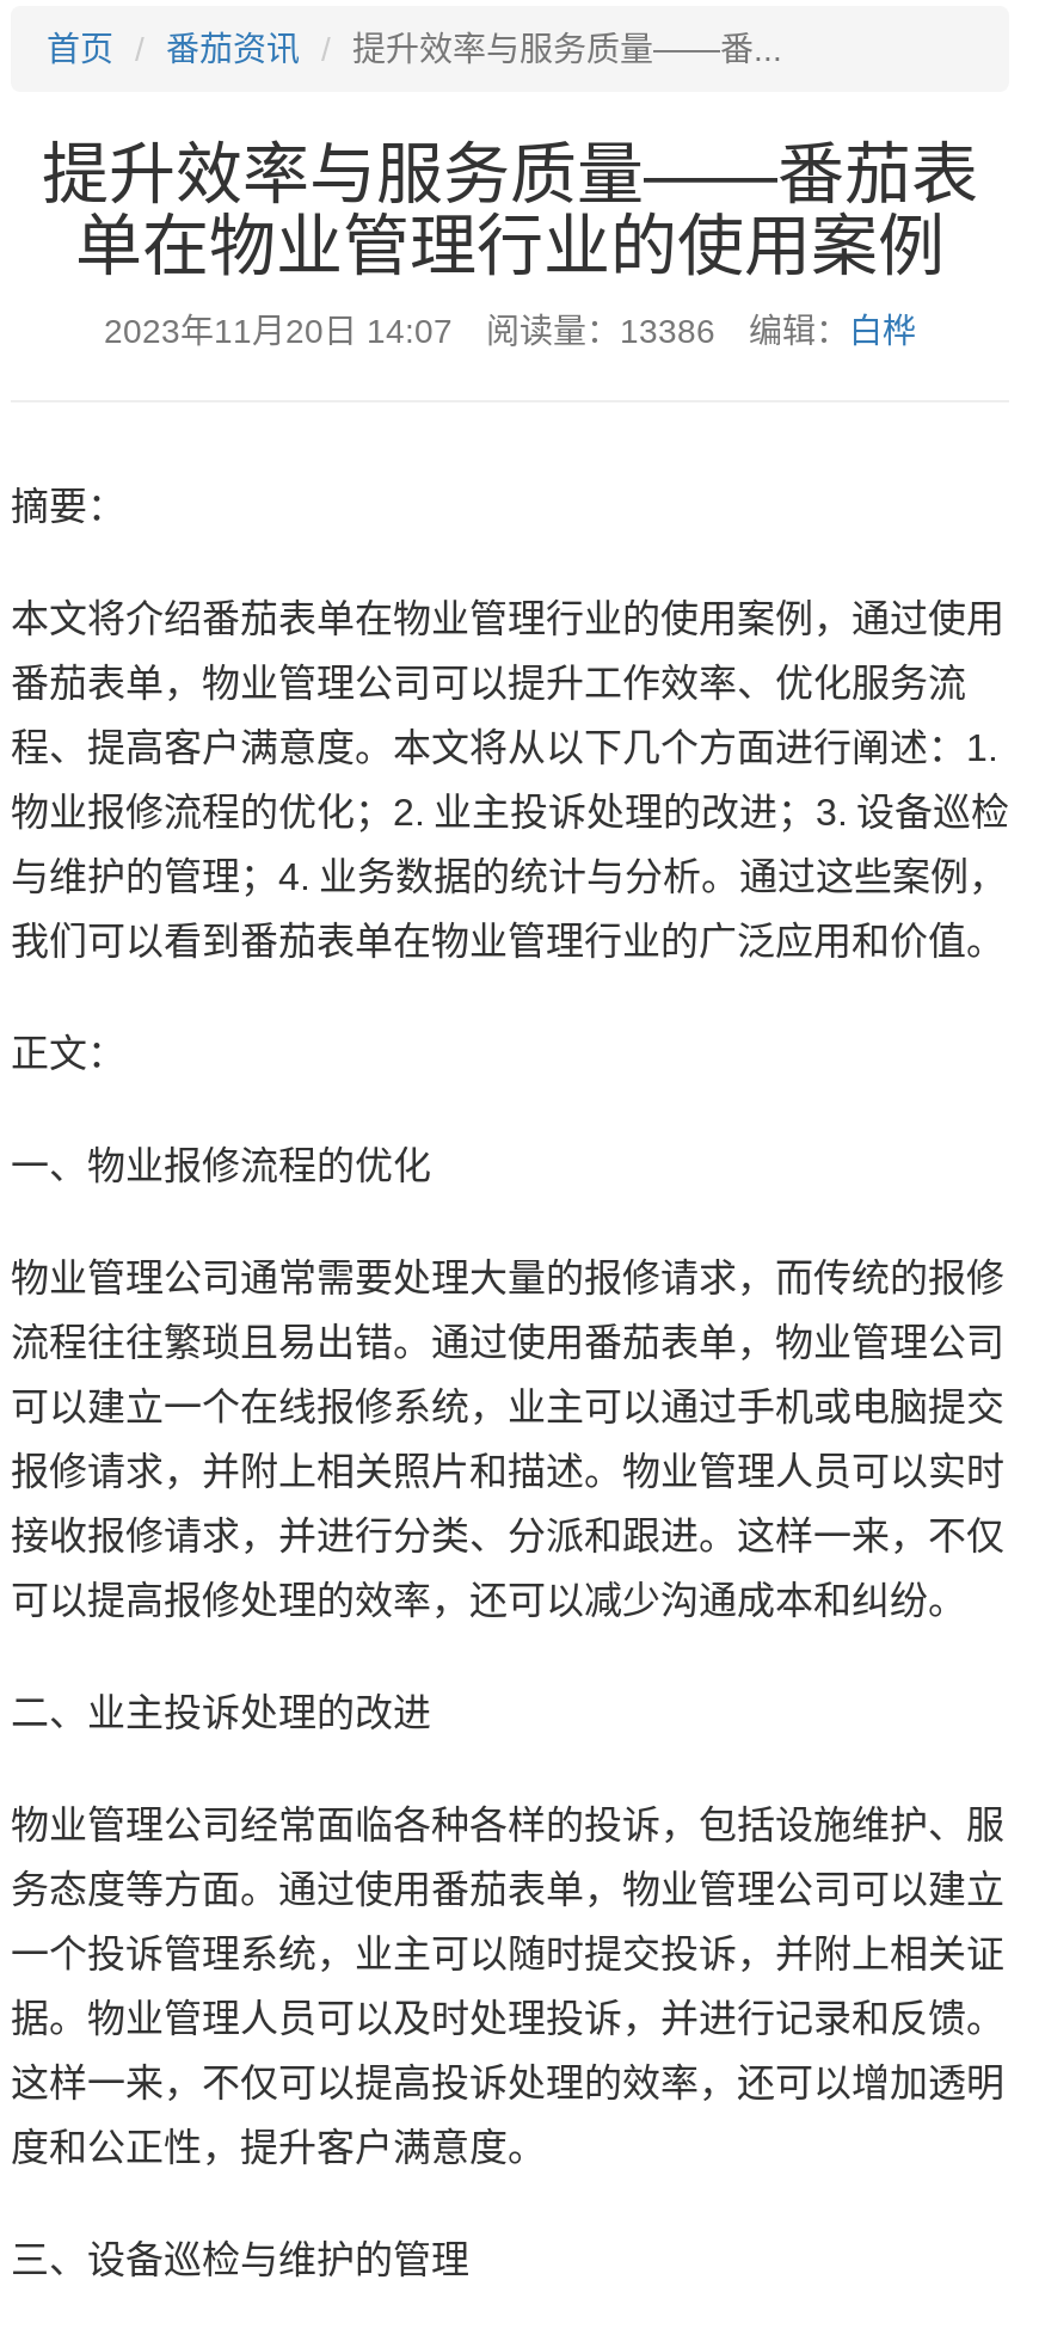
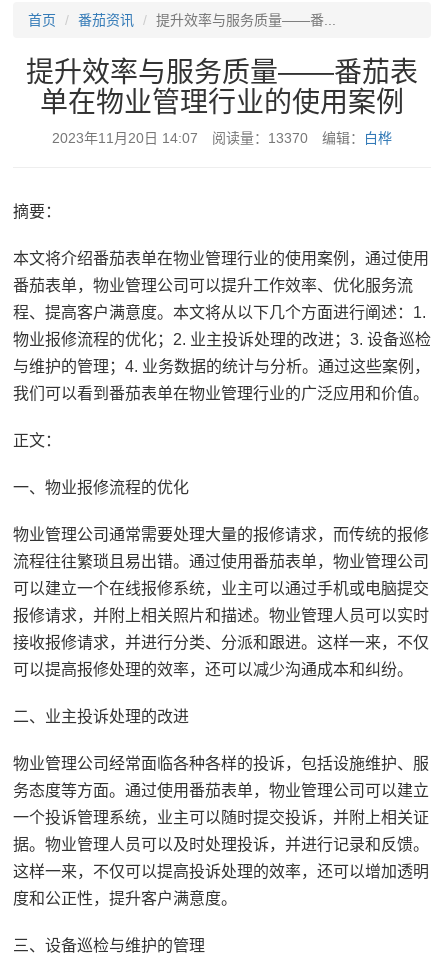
[104,312,916,350] 2023年11月20日 14:07 阅读量：13386 编辑：白桦 -> [52,130,392,146] 2023年11月20日 14:07 阅读量：13370 编辑：白桦

